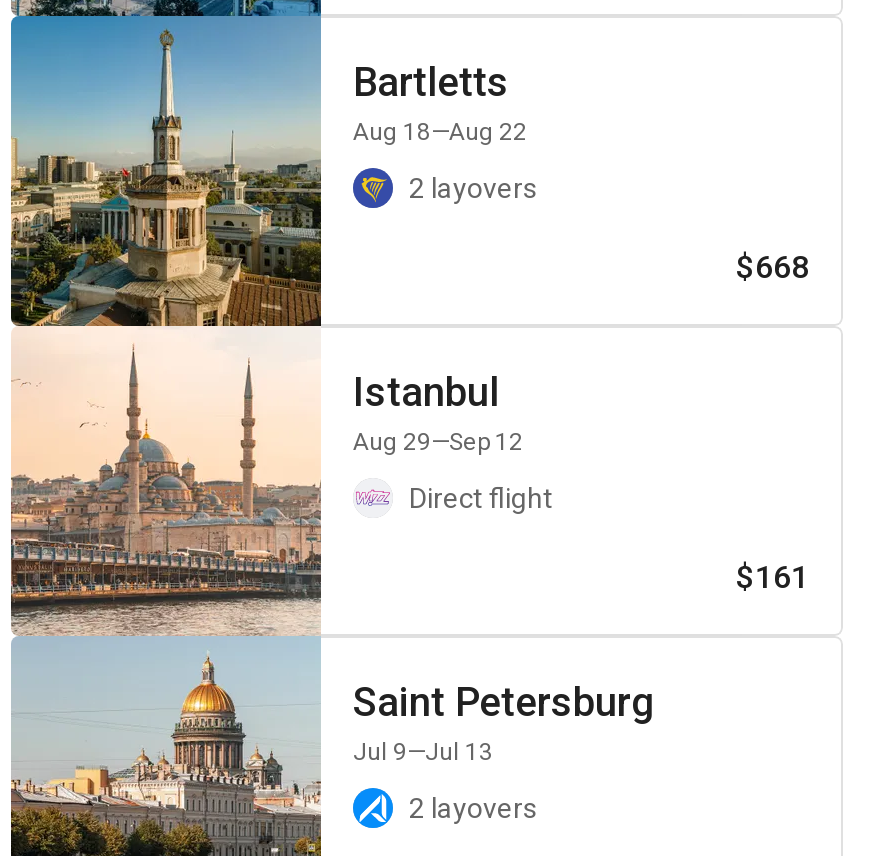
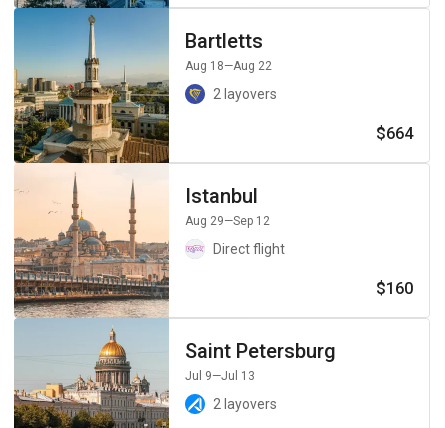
[735,248,809,286] $668 -> [376,124,413,143] $664
[735,558,809,596] $161 -> [376,279,413,298] $160

